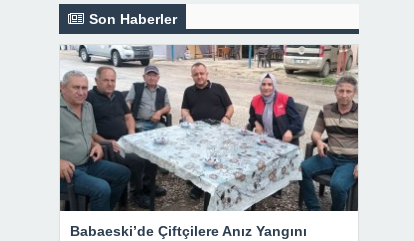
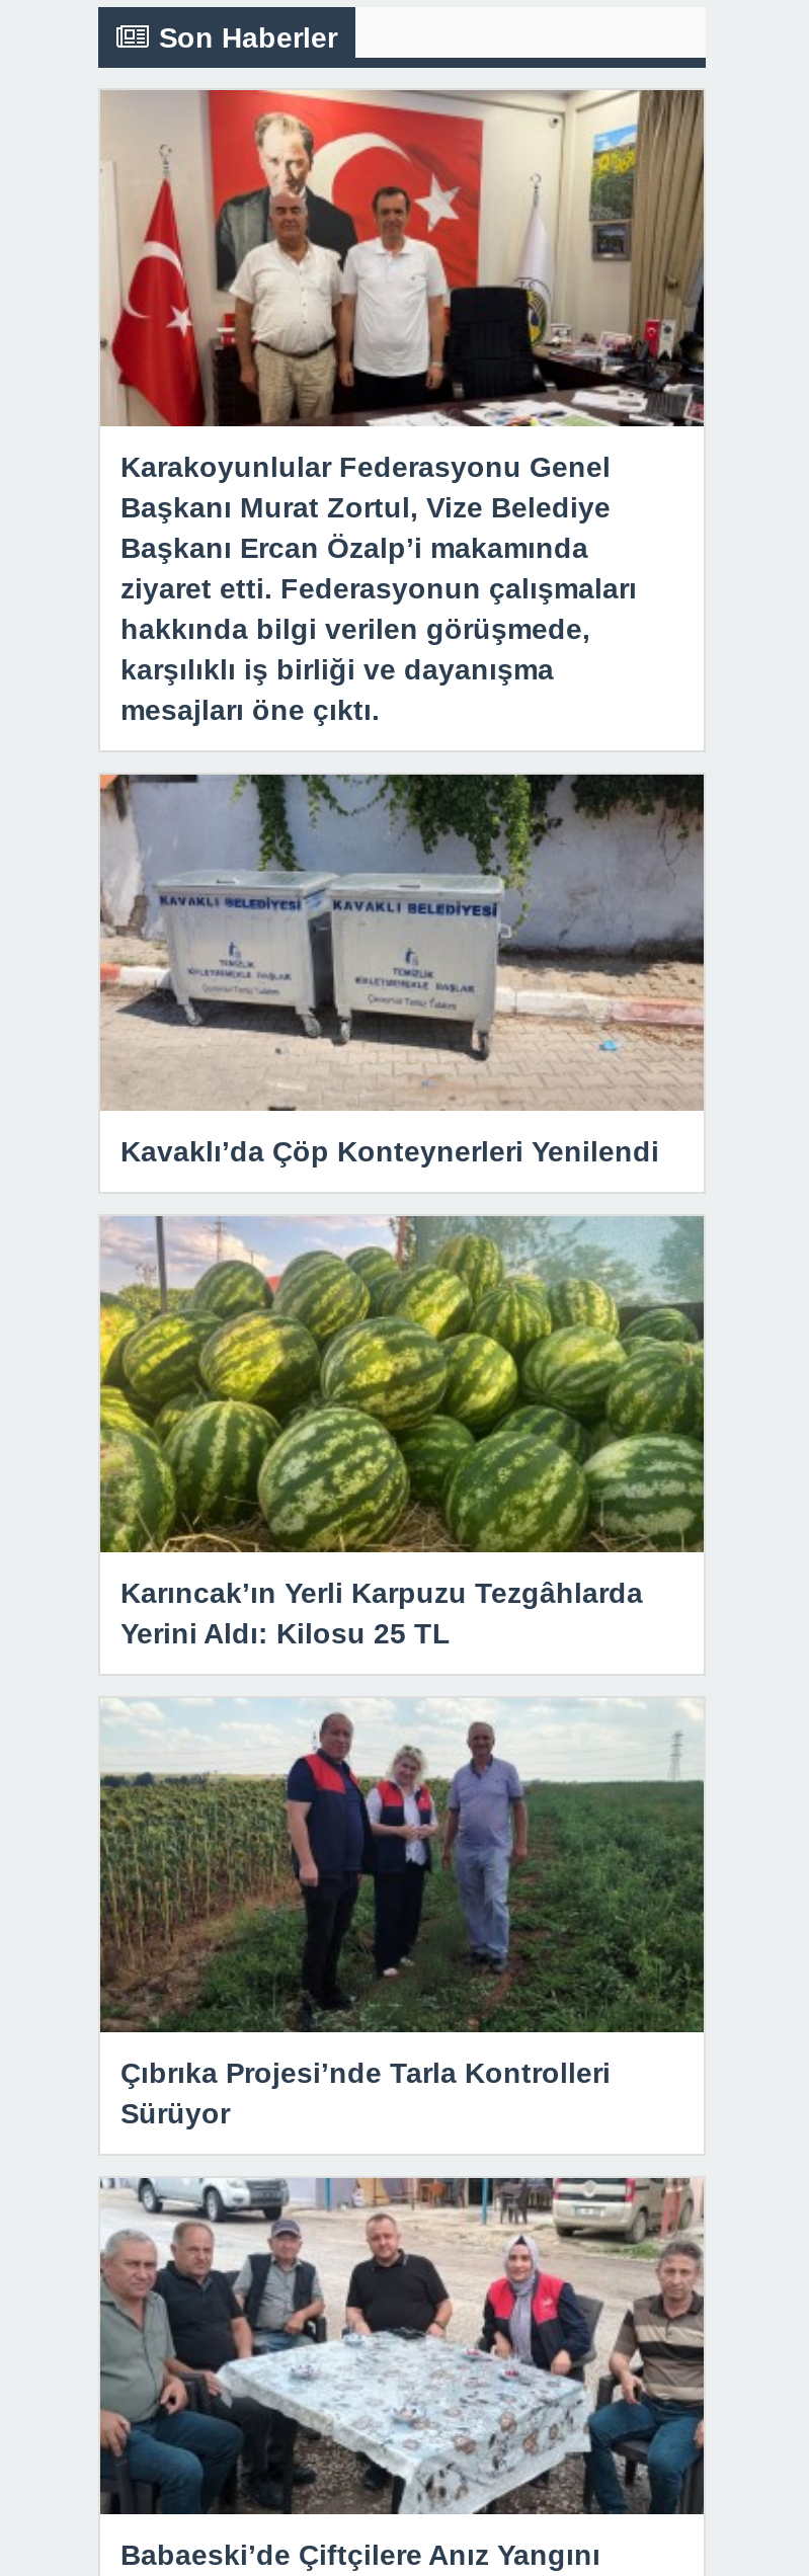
none -> [98,773,706,1167] [image] | Kavaklı’da Çöp Konteynerleri Yenilendi
none -> [98,1214,706,1649] [image] | Karıncak’ın Yerli Karpuzu Tezgâhlarda | Yerini Aldı: Kilosu 25 TL
none -> [98,1698,706,2130] [image] | Çıbrıka Projesi’nde Tarla Kontrolleri | Sürüyor
none -> [100,88,706,726] [image] | Karakoyunlular Federasyonu Genel | Başkanı Murat Zortul, Vize Belediye | Başkanı Ercan Özalp’i makamında | ziyaret etti. Federasyonun çalışmaları | hakkında bilgi verilen görüşmede, | karşılıklı iş birliği ve dayanışma | mesajları öne çıktı.

